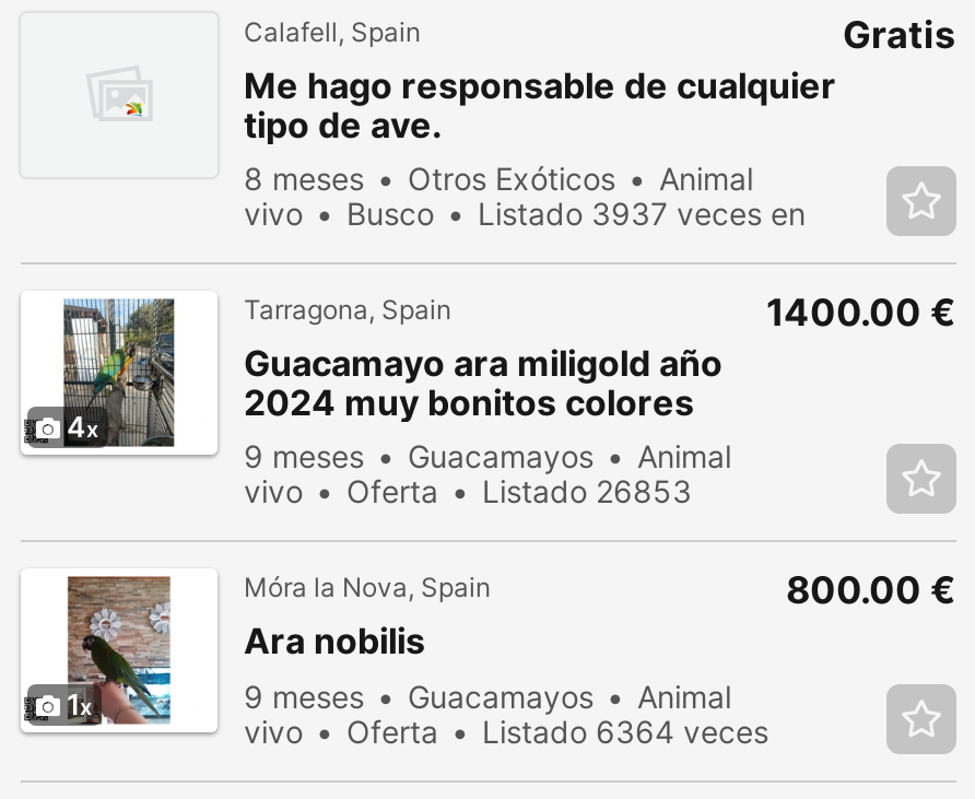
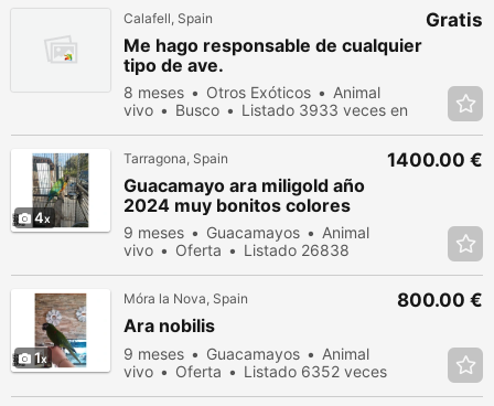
[478,195,806,232] Listado 3937 veces en -> [241,100,408,119] Listado 3933 veces en
[244,472,692,509] vivo Oferta Listado 26853 -> [123,241,350,259] vivo Oferta Listado 26838
[482,713,768,750] Listado 6364 veces -> [244,362,387,381] Listado 6352 veces

